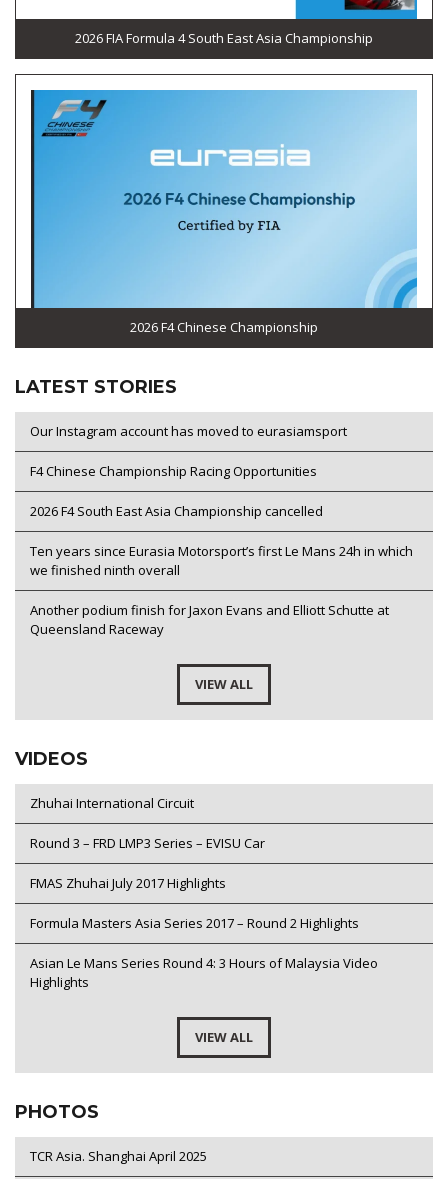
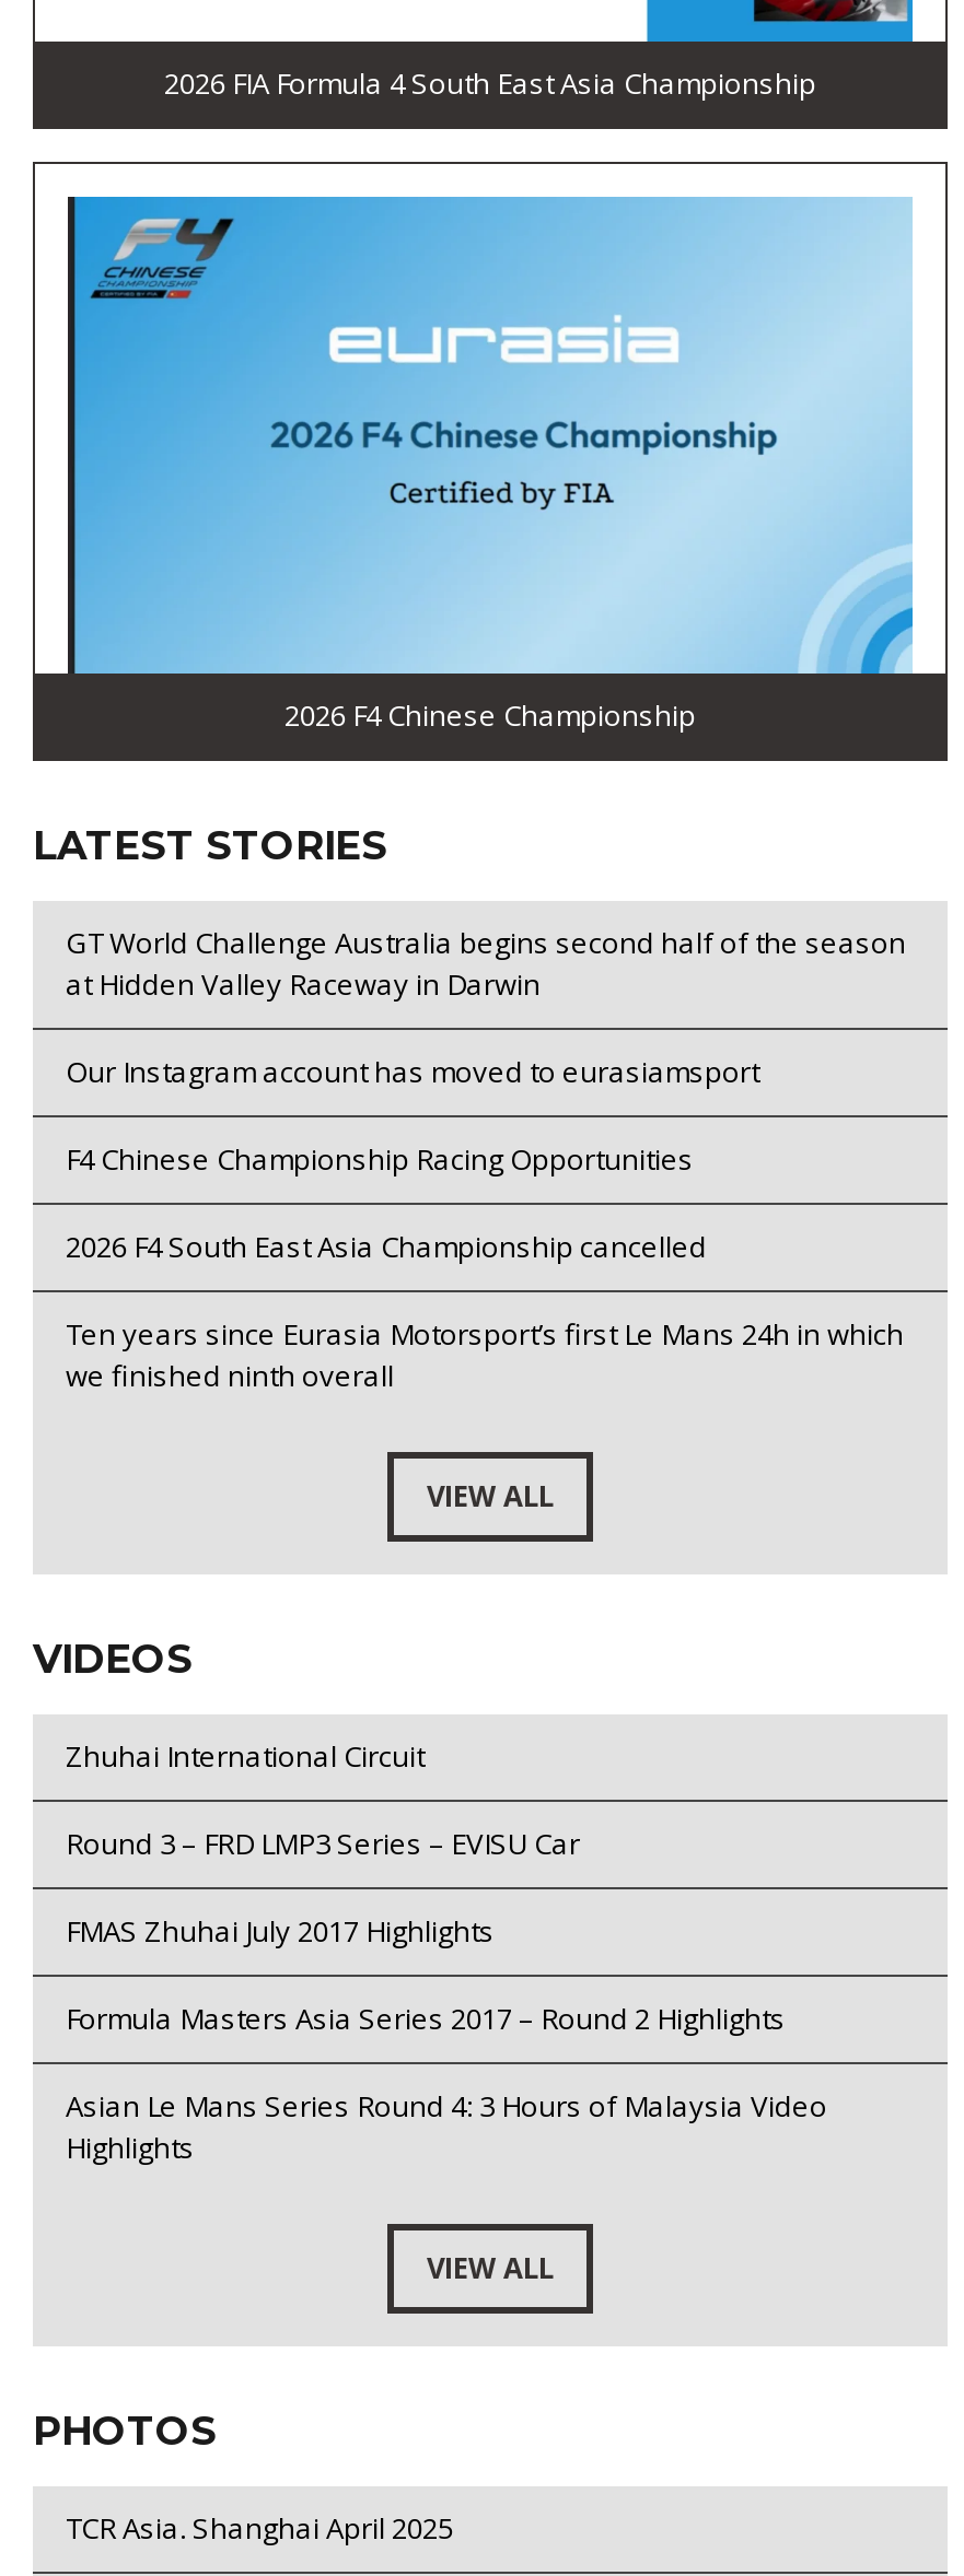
none -> [66,923,906,1004] GT World Challenge Australia begins second half of the season | at Hidden Valley Raceway in Darwin
moved [30,422,413,579] -> [66,1052,904,1396]: Our Instagram account has moved to eurasiamsport | F4 Chinese Championship Racing Opportunities | 2026 F4 South East Asia Championship cancelled | Ten years since Eurasia Motorsport’s first Le Mans 24h in which | we finished ninth overall
[30,601,389,638] Another podium finish for Jaxon Evans and Elliott Schutte at | Queensland Raceway -> none

